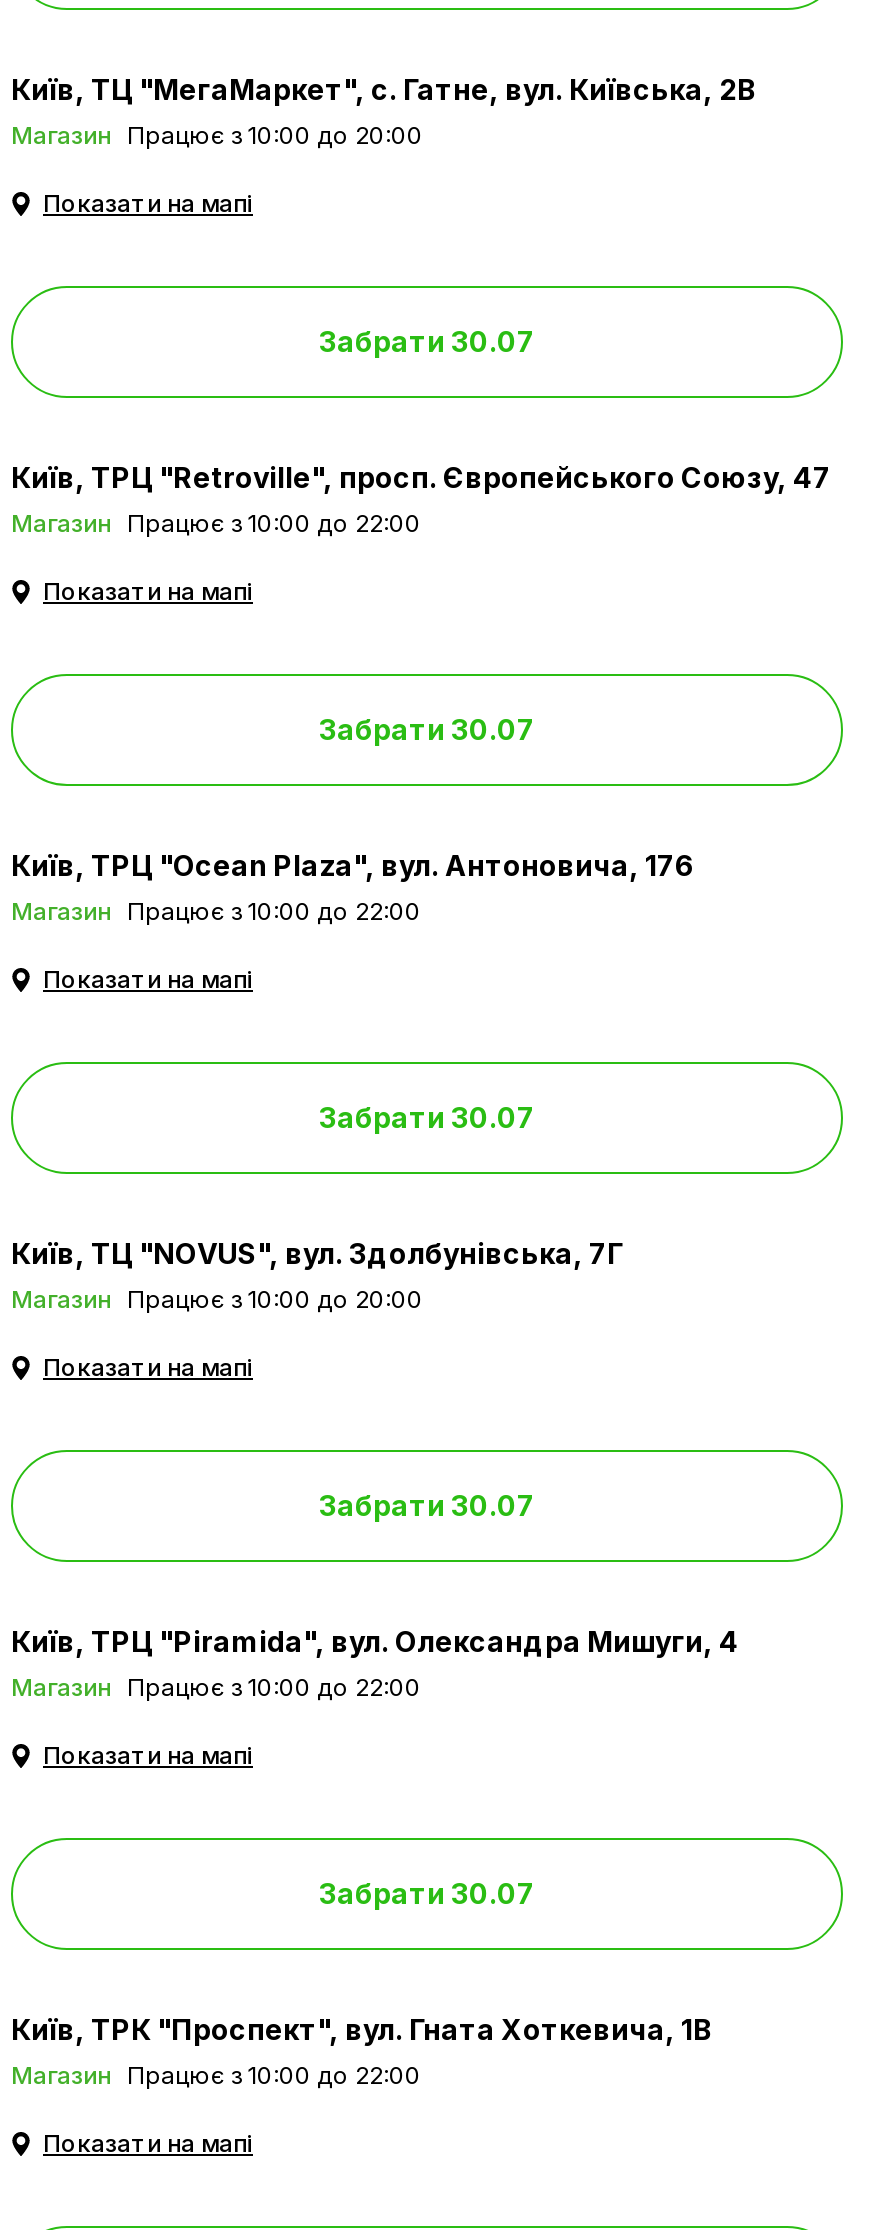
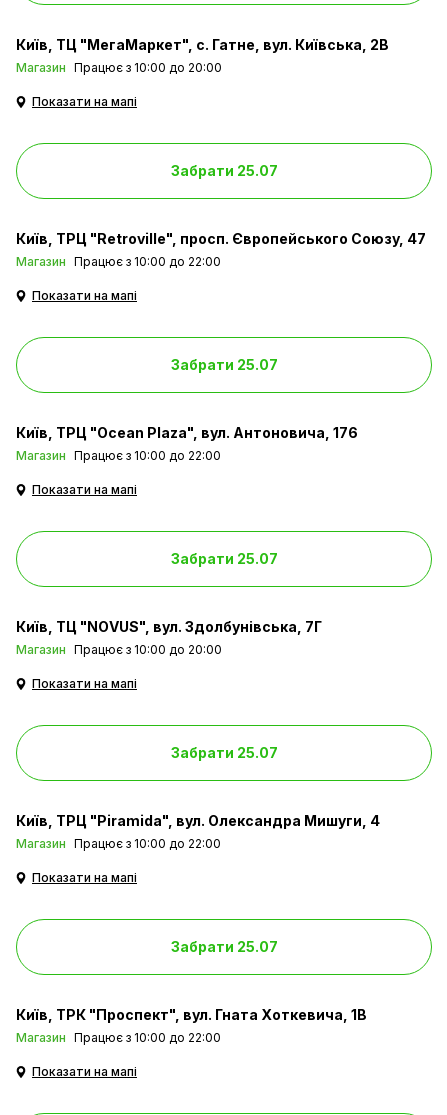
[319,325,535,359] Забрати 30.07 -> [170,162,277,179] Забрати 25.07
[319,713,535,747] Забрати 30.07 -> [170,356,277,373] Забрати 25.07
[319,1101,535,1135] Забрати 30.07 -> [170,550,277,567] Забрати 25.07
[319,1489,535,1523] Забрати 30.07 -> [170,744,277,761] Забрати 25.07
[319,1877,535,1911] Забрати 30.07 -> [170,938,277,955] Забрати 25.07

